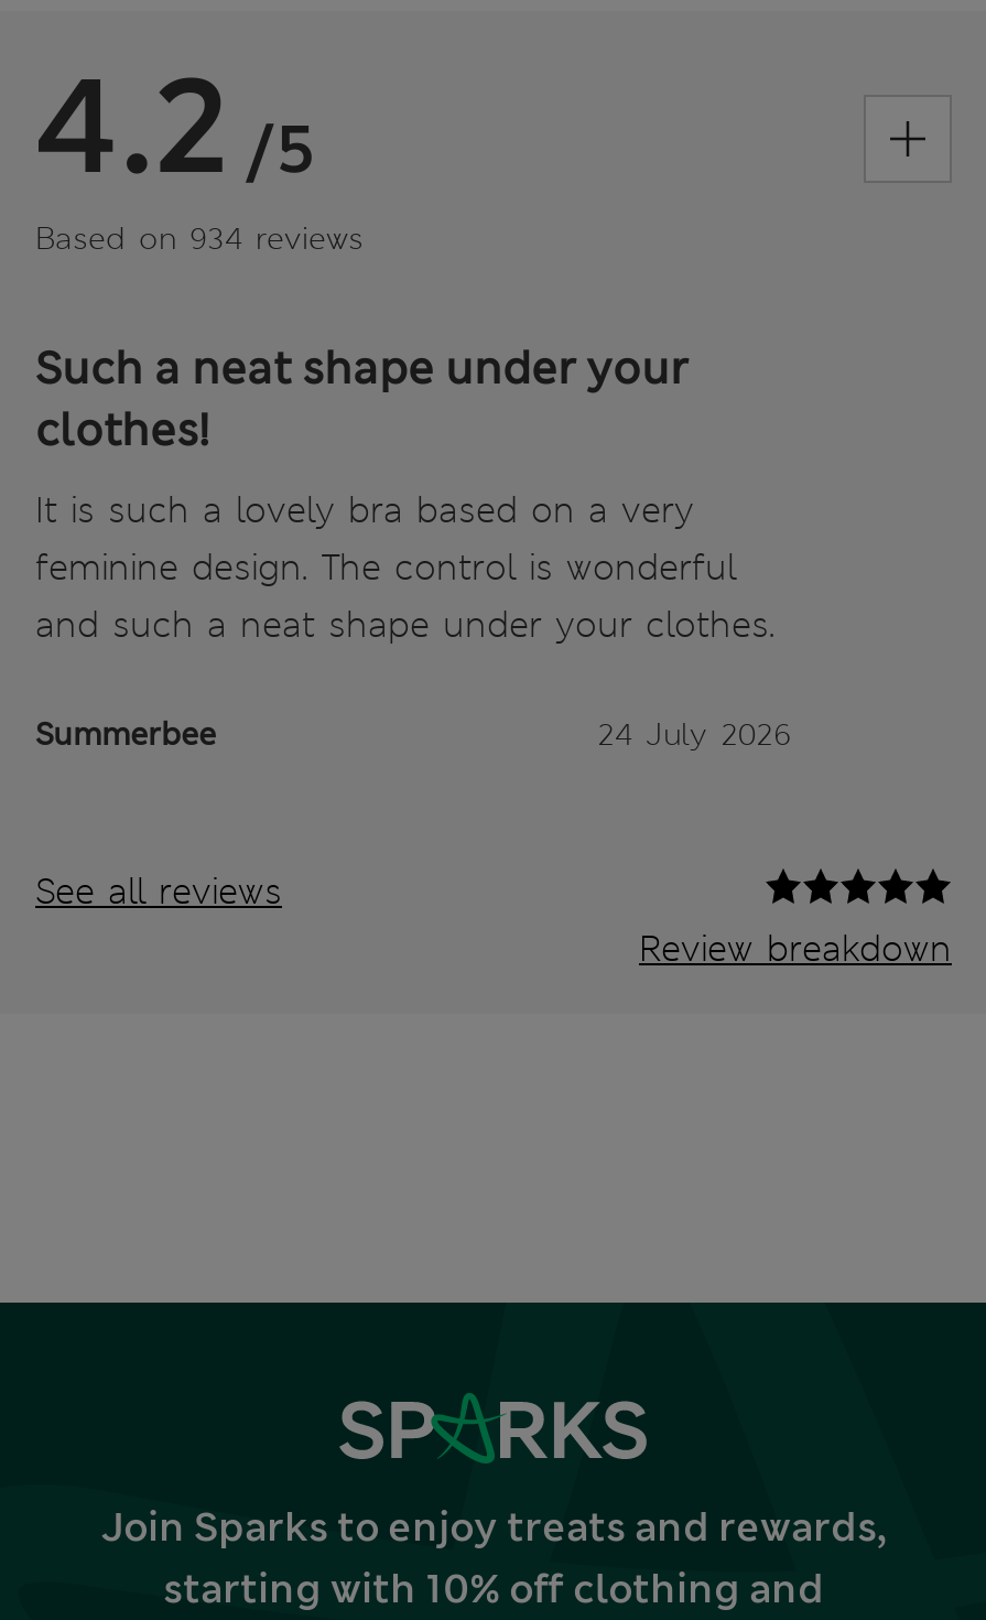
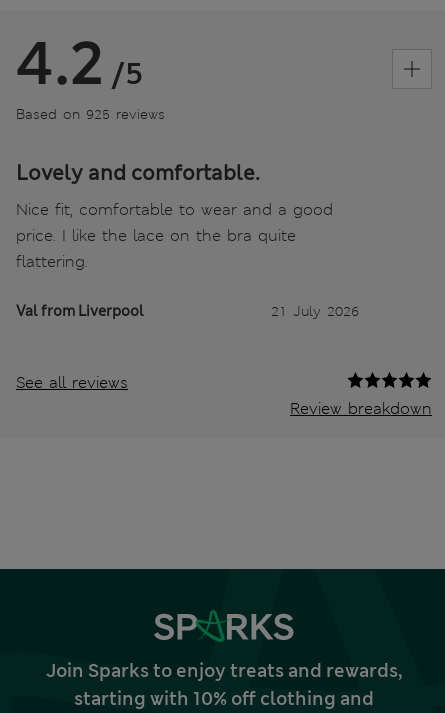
[35,219,364,259] Based on 934 reviews -> [16,105,165,123] Based on 925 reviews
[35,340,687,459] Such a neat shape under your | clothes! -> [16,160,260,186] Lovely and comfortable.
[35,488,776,649] It is such a lovely bra based on a very | feminine design. The control is wonderful | and such a neat shape under your clothes. -> [16,199,333,272] Nice fit, comfortable to wear and a good | price. I like the lace on the bra quite | flattering.
[35,715,791,754] Summerbee | 24 July 2026 -> [16,302,359,320] Val from Liverpool | 21 July 2026

